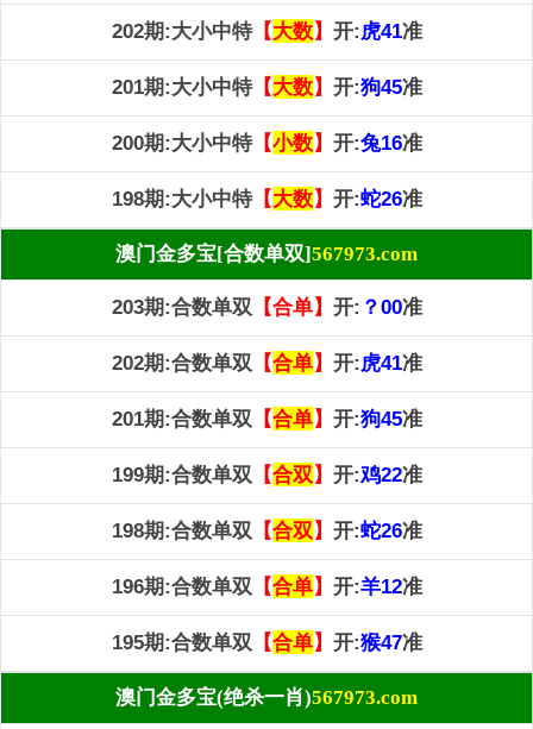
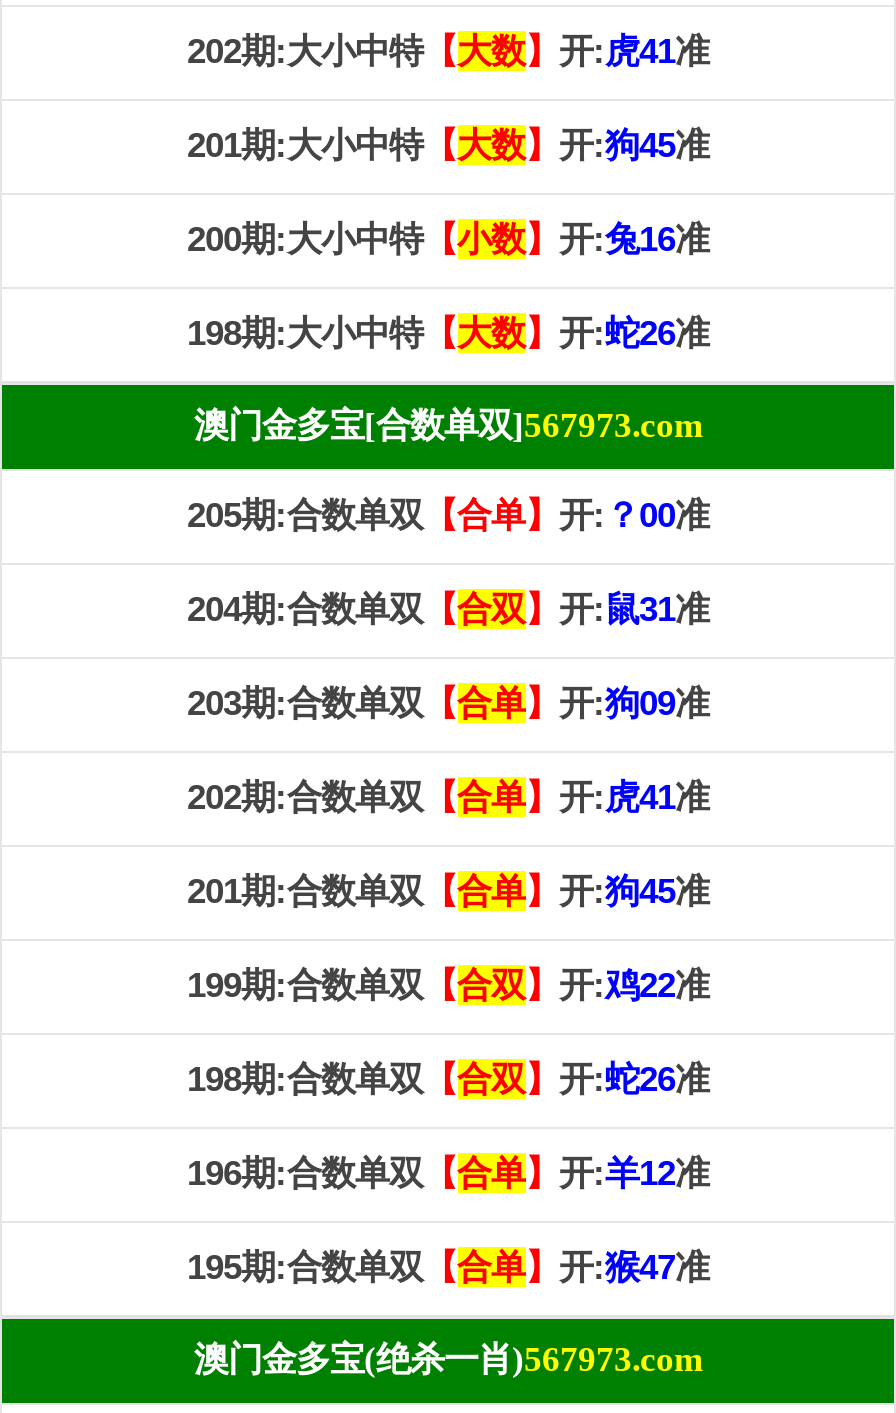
[111,295,422,319] 203期:合数单双【合单】开:？00准 -> [187,495,709,723] 205期:合数单双【合单】开:？00准 | 204期:合数单双【合双】开:鼠31准 | 203期:合数单双【合单】开:狗09准

